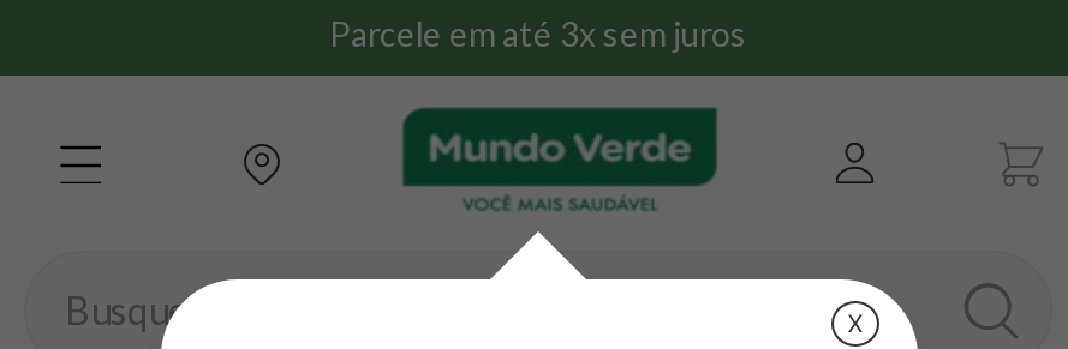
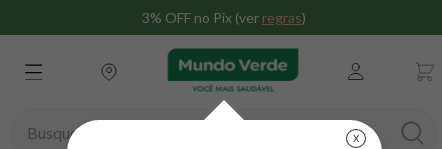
[329,13,747,54] Parcele em até 3x sem juros -> [142,9,306,26] 3% OFF no Pix (ver regras)

